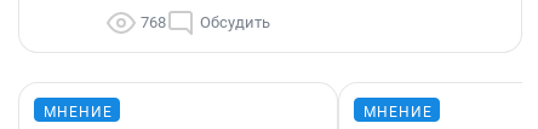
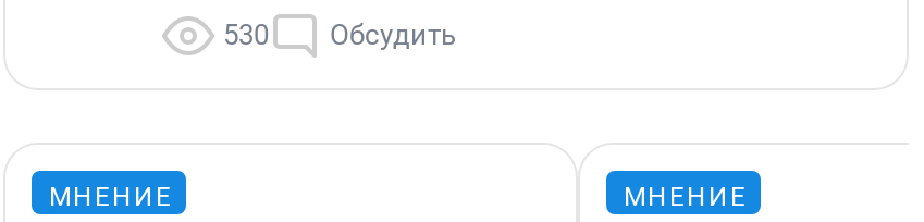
[141,14,270,32] 768 Обсудить -> [223,18,456,50] 530 Обсудить

